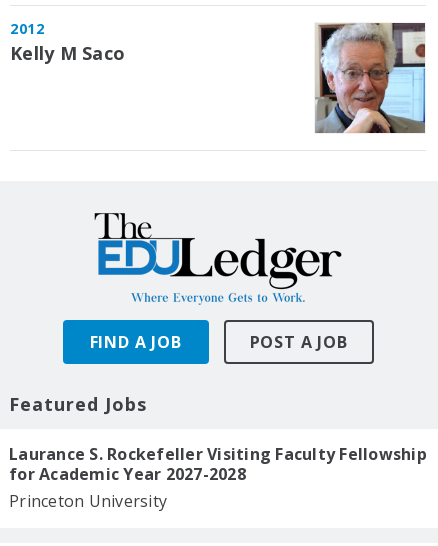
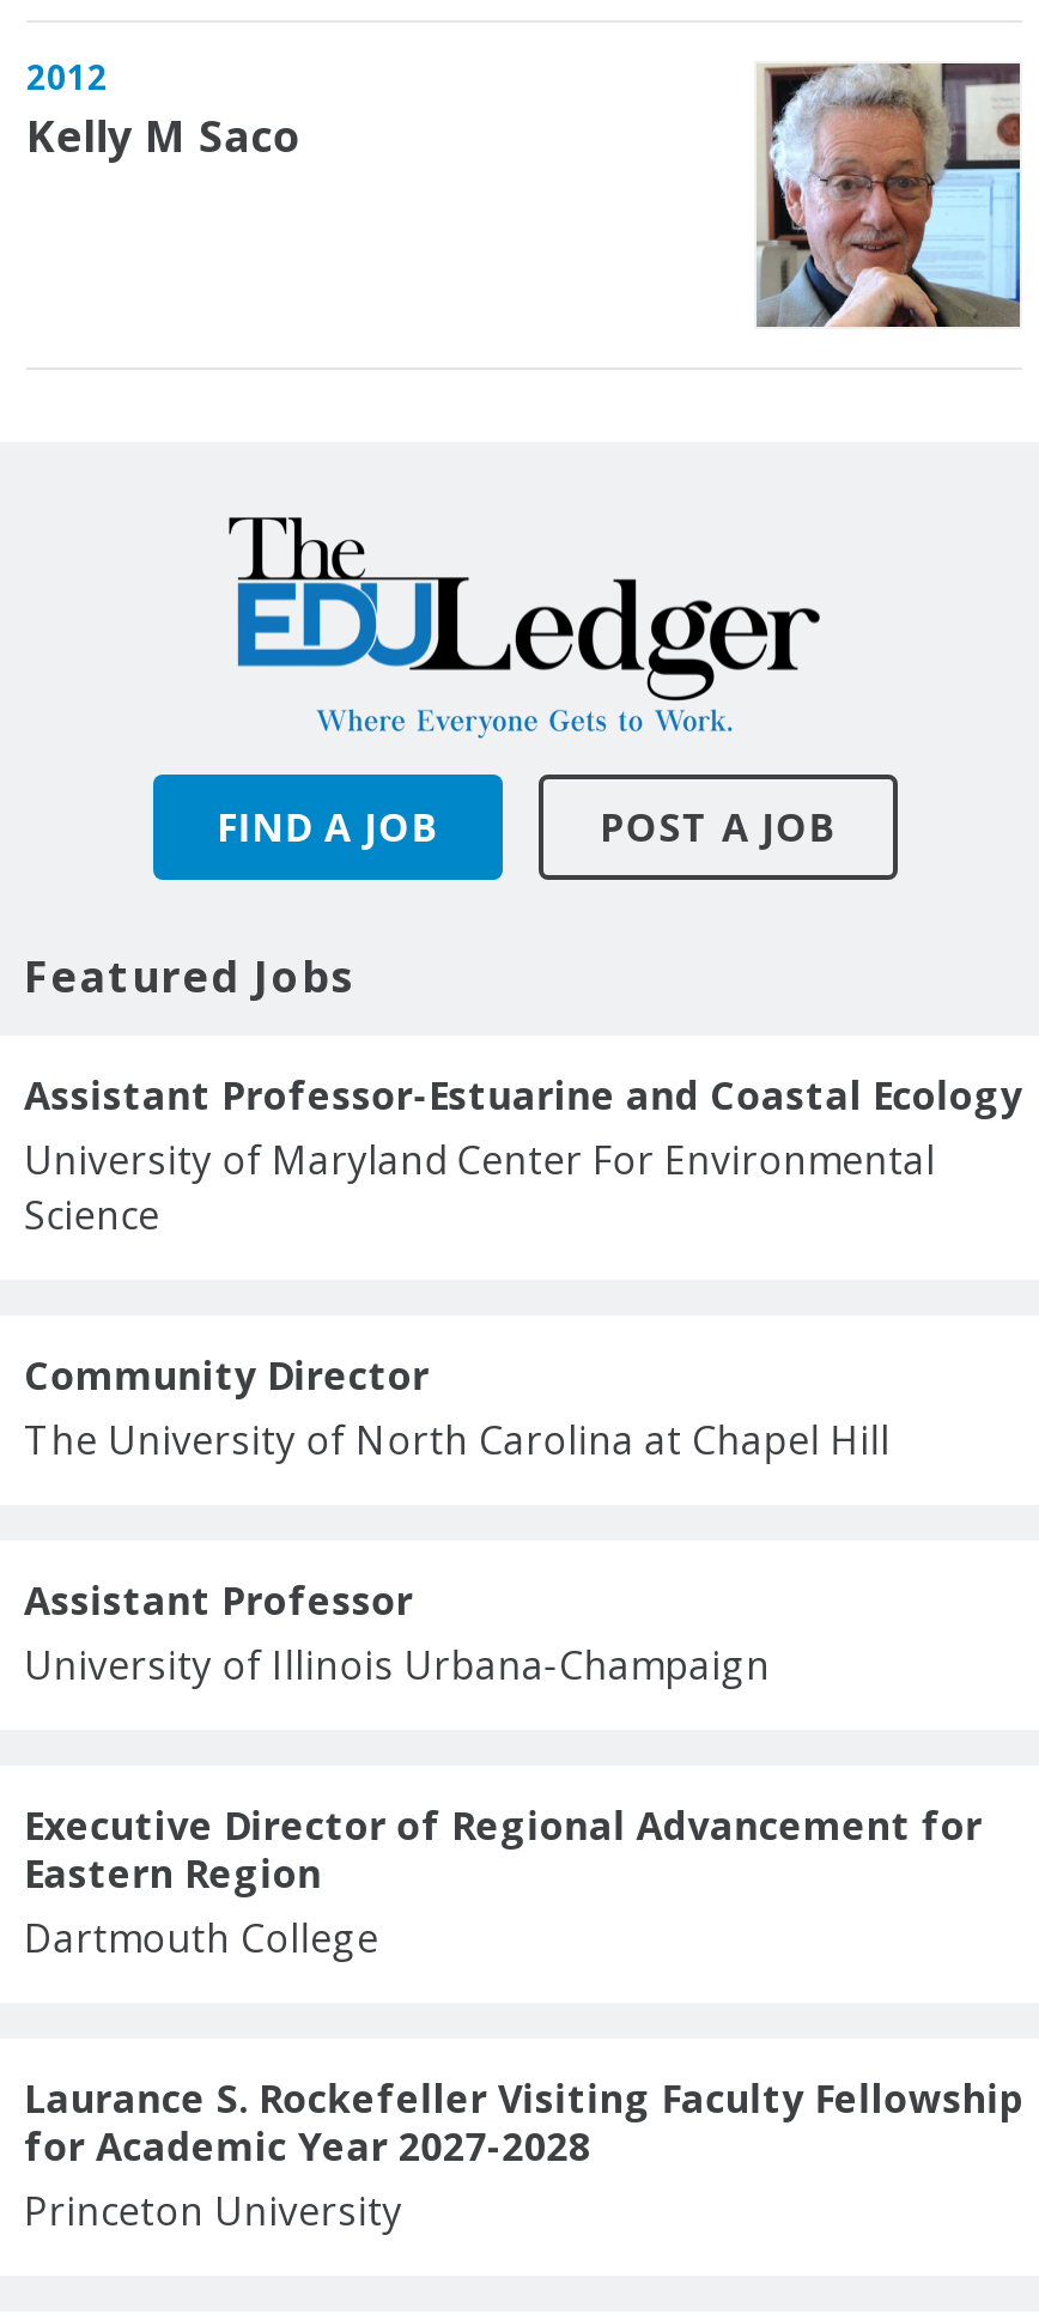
none -> [24,1068,1023,1963] Assistant Professor-Estuarine and Coastal Ecology | University of Maryland Center For Environmental | Science | Community Director | The University of North Carolina at Chapel Hill | Assistant Professor | University of Illinois Urbana-Champaign | Executive Director of Regional Advancement for | Eastern Region | Dartmouth College

